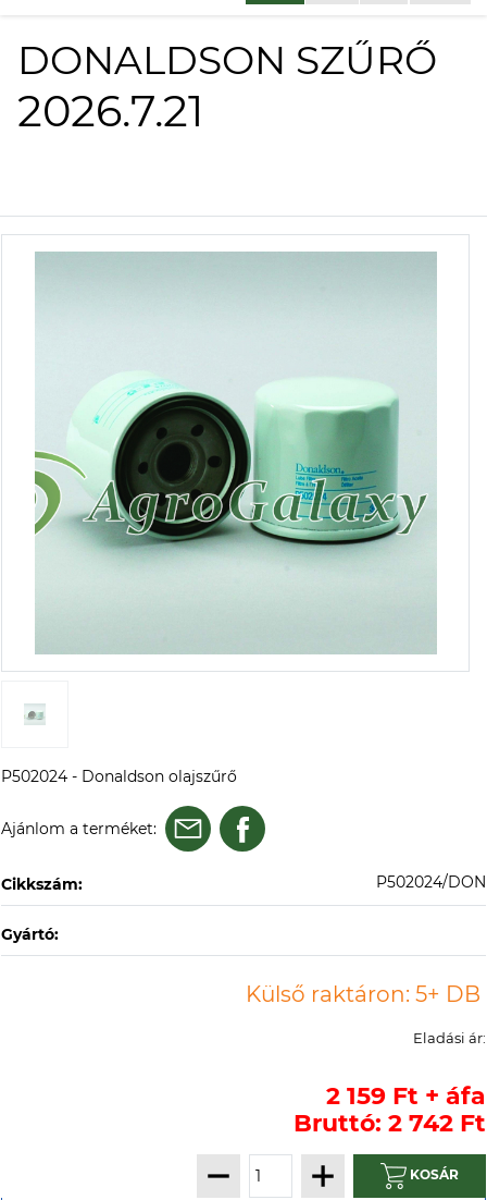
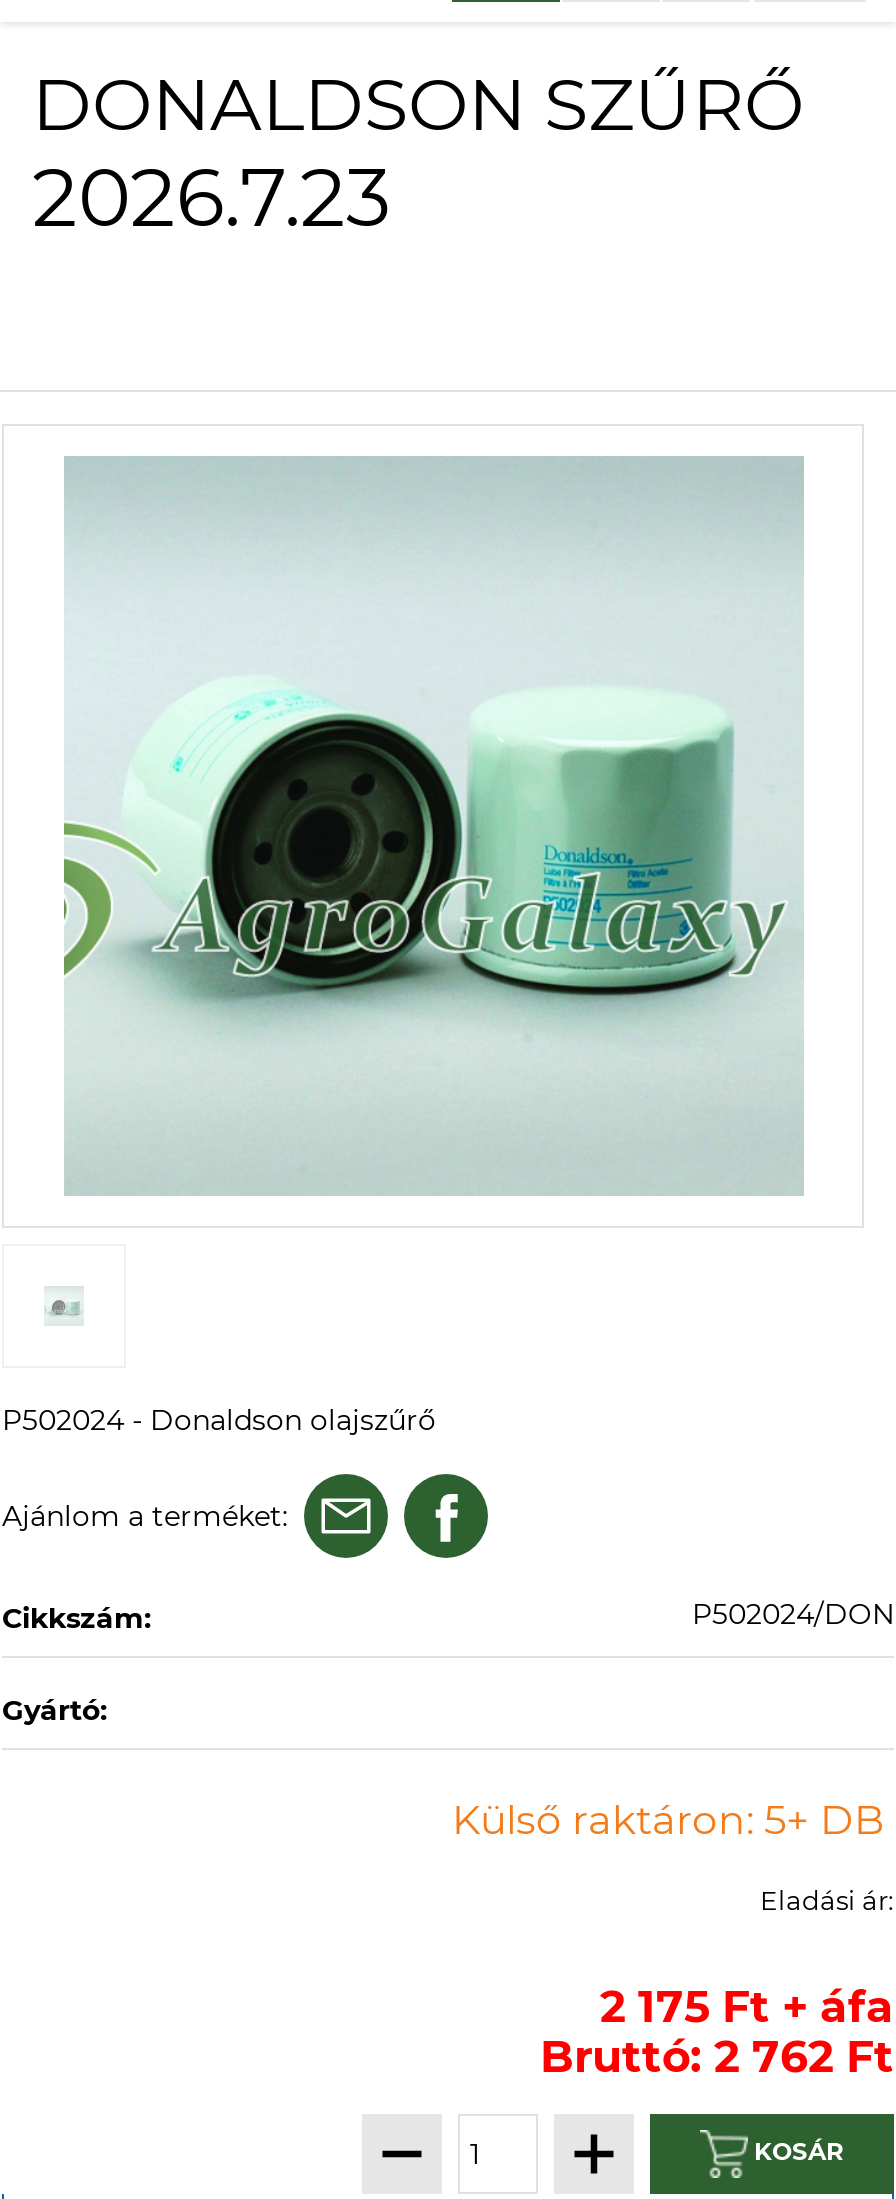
[17,84,203,137] 2026.7.21 -> [32,148,392,246] 2026.7.23
[326,1081,486,1111] 2 159 Ft + áfa -> [600,1980,894,2034] 2 175 Ft + áfa
[294,1109,486,1138] Bruttó: 2 742 Ft -> [540,2030,894,2084] Bruttó: 2 762 Ft

